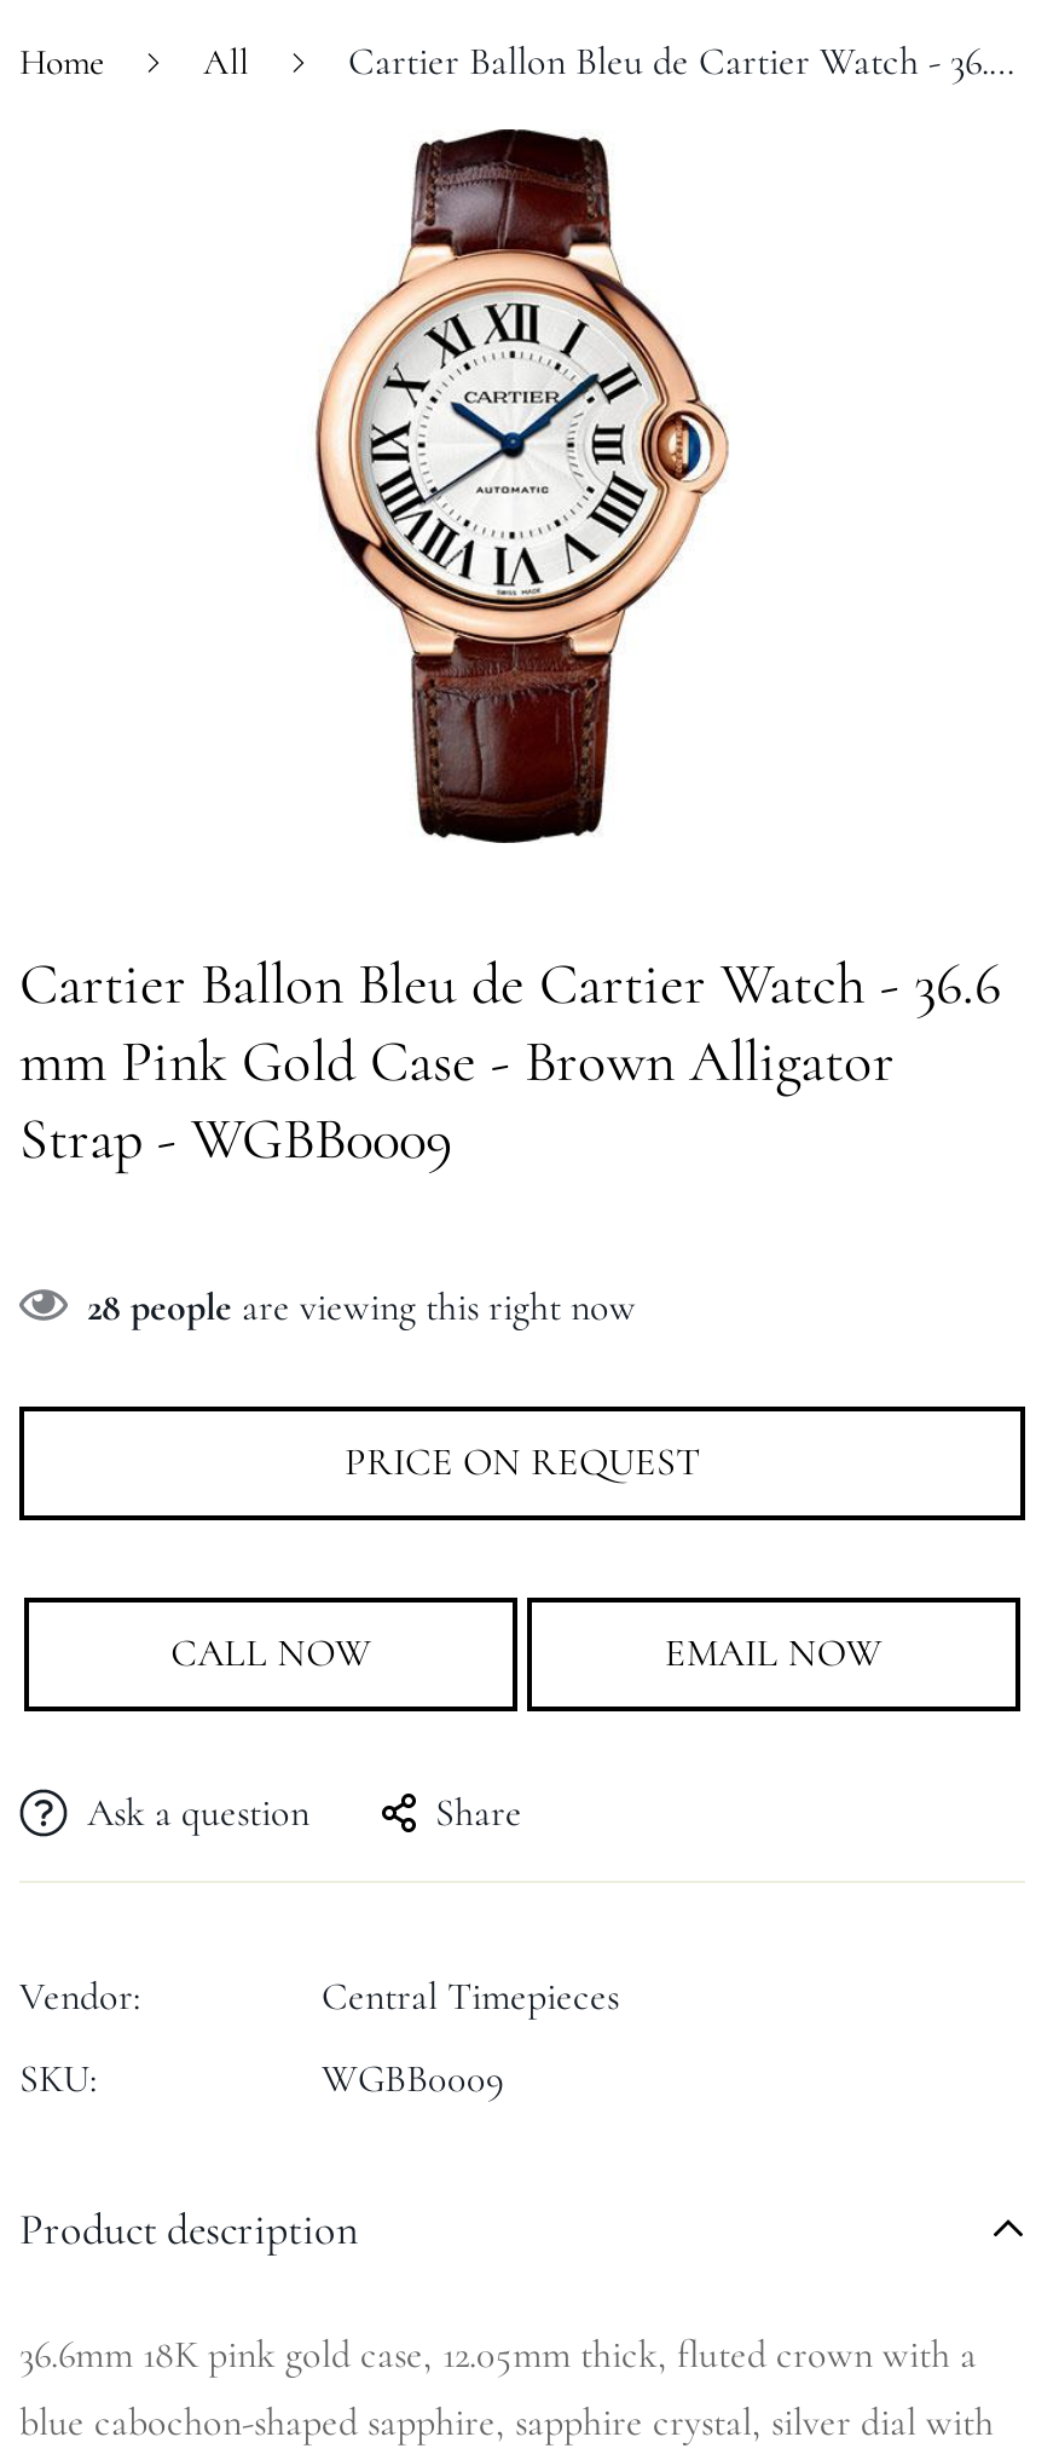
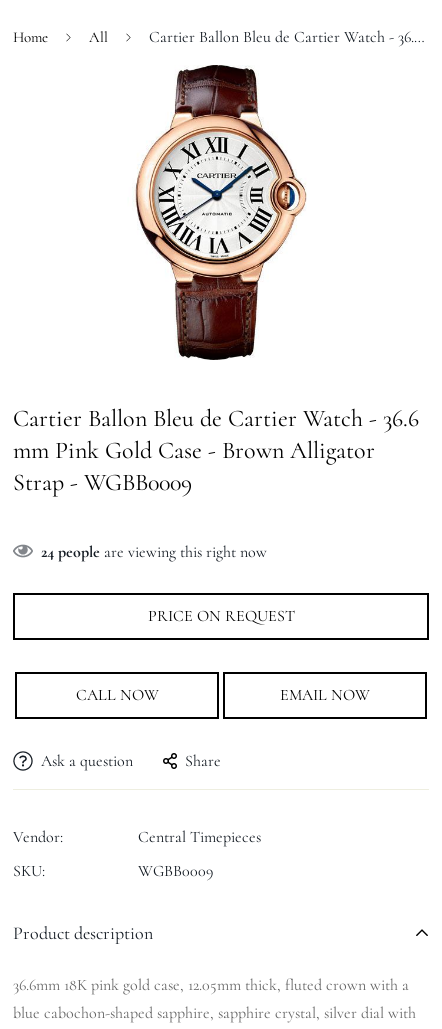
[87,1284,636,1333] 28 people are viewing this right now -> [41,542,267,562] 24 people are viewing this right now

